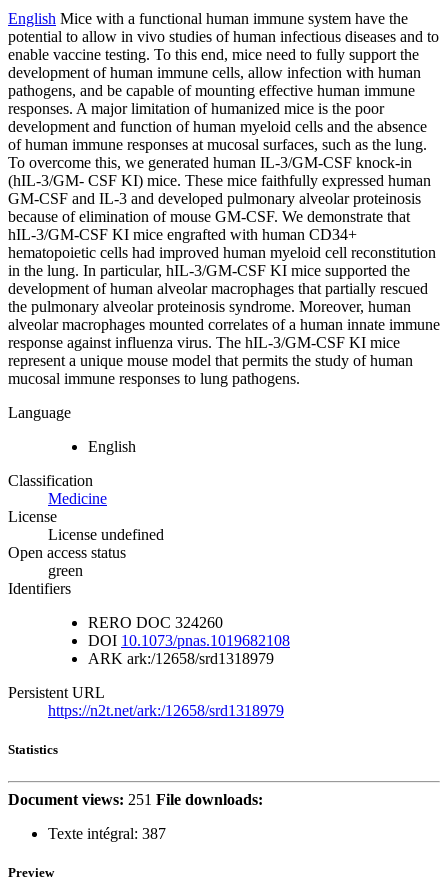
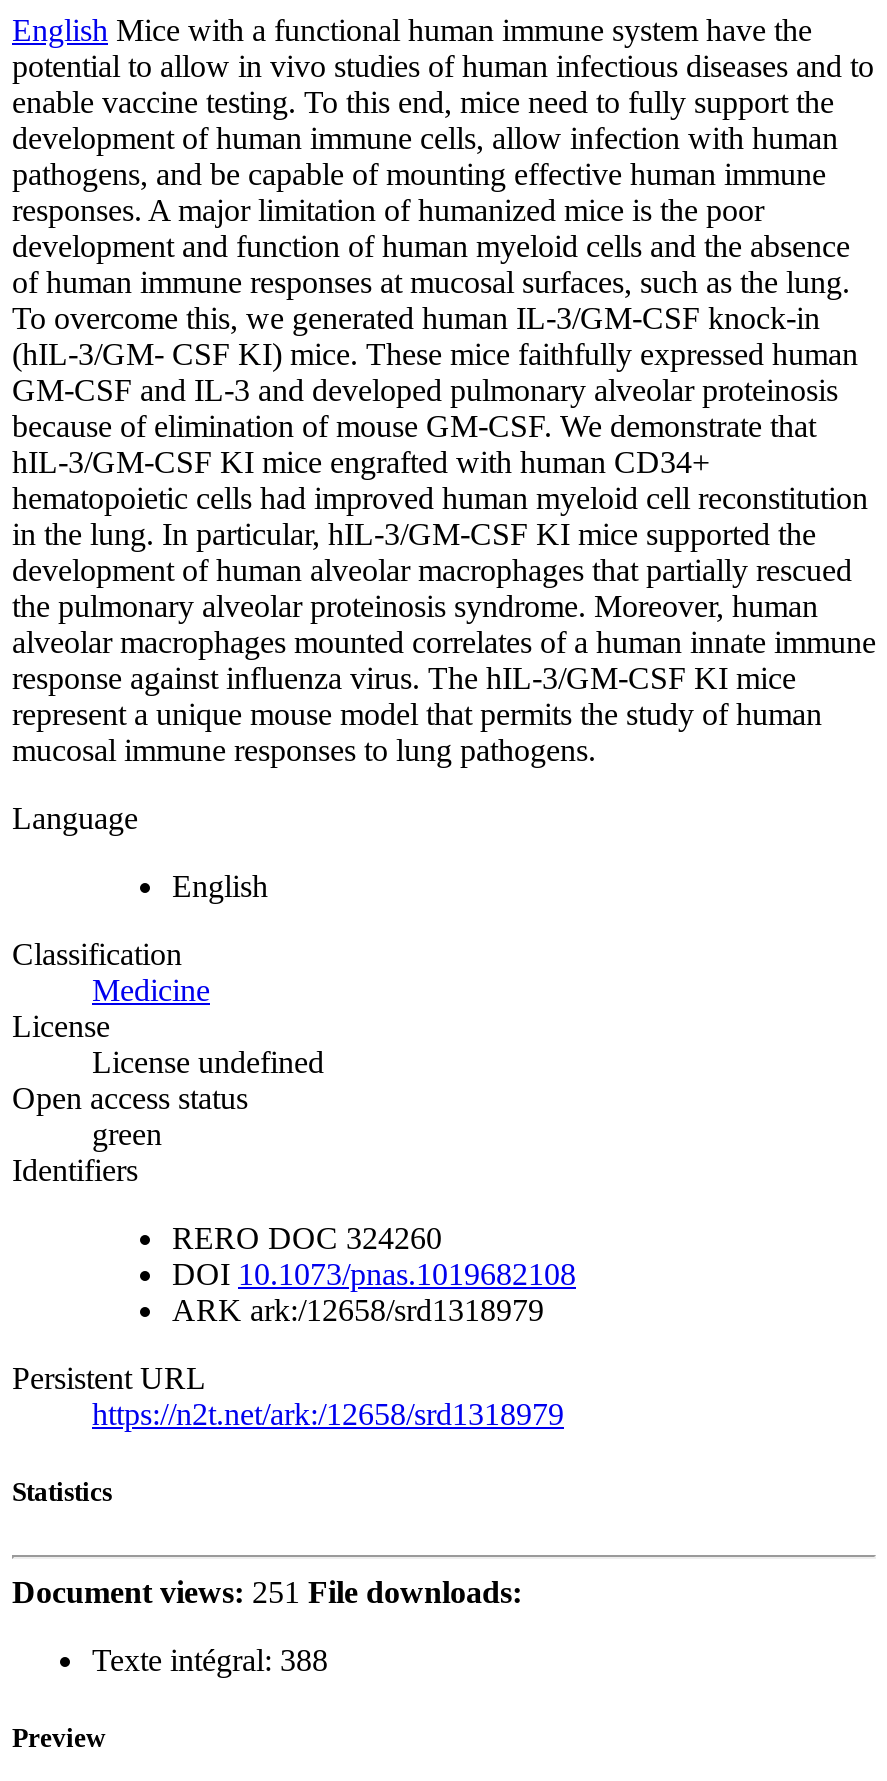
[48,825,166,842] Texte intégral: 387 -> [92,1642,328,1676] Texte intégral: 388

